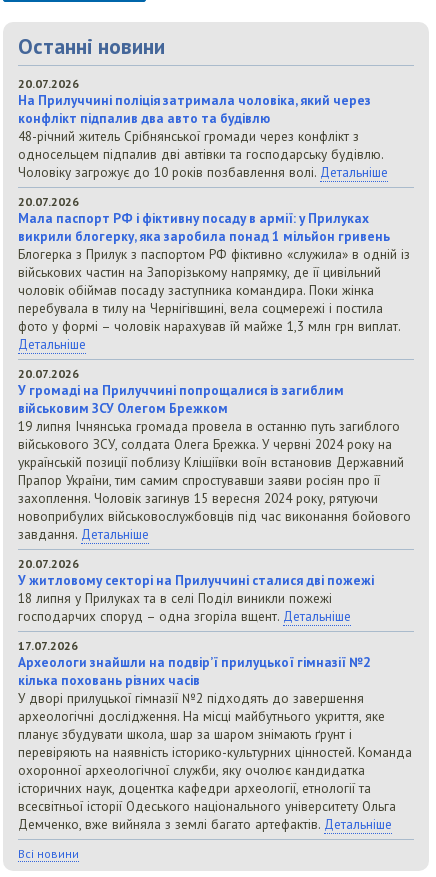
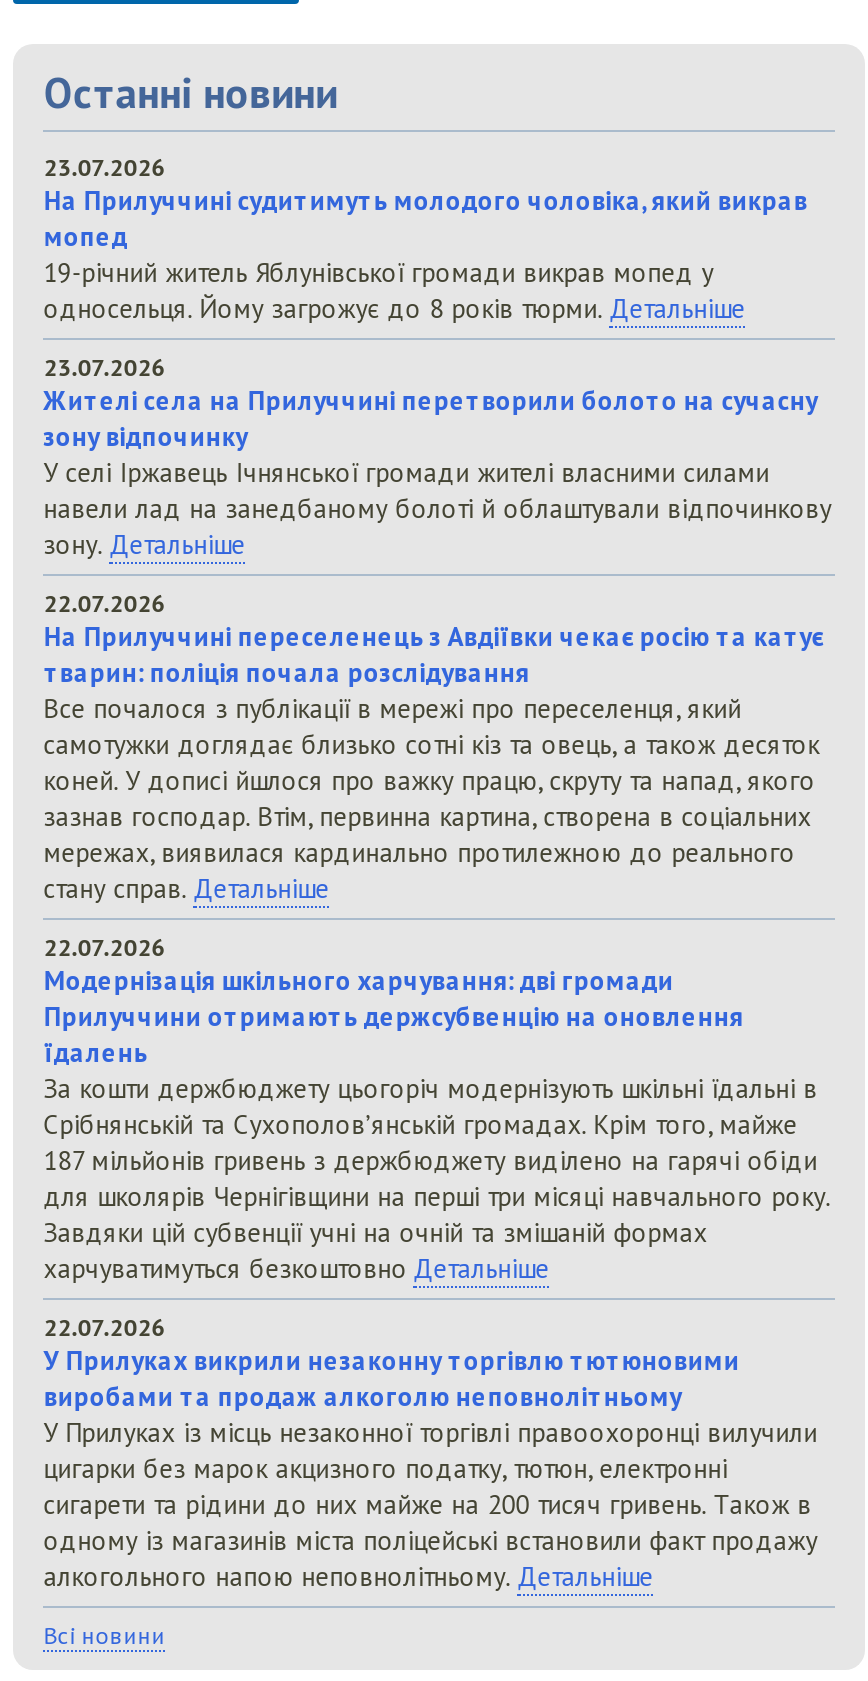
[18,76,388,181] 20.07.2026 | На Прилуччині поліція затримала чоловіка, який через | конфлікт підпалив два авто та будівлю | 48-річний житель Срібнянської громади через конфлікт з | односельцем підпалив дві автівки та господарську будівлю. | Чоловіку загрожує до 10 років позбавлення волі. Детальніше -> [43,152,807,326] 23.07.2026 | На Прилуччині судитимуть молодого чоловіка, який викрав | мопед | 19-річний житель Яблунівської громади викрав мопед у | односельця. Йому загрожує до 8 років тюрми. Детальніше
[18,194,410,353] 20.07.2026 | Мала паспорт РФ і фіктивну посаду в армії: у Прилуках | викрили блогерку, яка заробила понад 1 мільйон гривень | Блогерка з Прилук з паспортом РФ фіктивно «служила» в одній із | військових частин на Запорізькому напрямку, де її цивільний | чоловік обіймав посаду заступника командира. Поки жінка | перебувала в тилу на Чернігівщині, вела соцмережі і постила | фото у формі – чоловік нарахував їй майже 1,3 млн грн виплат. | Детальніше -> [43,352,831,562] 23.07.2026 | Жителі села на Прилуччині перетворили болото на сучасну | зону відпочинку | У селі Іржавець Ічнянської громади жителі власними силами | навели лад на занедбаному болоті й облаштували відпочинкову | зону. Детальніше
[18,366,411,543] 20.07.2026 | У громаді на Прилуччині попрощалися із загиблим | військовим ЗСУ Олегом Брежком | 19 липня Ічнянська громада провела в останню путь загиблого | військового ЗСУ, солдата Олега Брежка. У червні 2024 року на | українській позиції поблизу Кліщіївки воїн встановив Державний | Прапор України, тим самим спростувавши заяви росіян про її | захоплення. Чоловік загинув 15 вересня 2024 року, рятуючи | новоприбулих військовослужбовців під час виконання бойового | завдання. Детальніше -> [43,588,823,906] 22.07.2026 | На Прилуччині переселенець з Авдіївки чекає росію та катує | тварин: поліція почала розслідування | Все почалося з публікації в мережі про переселенця, який | самотужки доглядає близько сотні кіз та овець, а також десяток | коней. У дописі йшлося про важку працю, скруту та напад, якого | зазнав господар. Втім, первинна картина, створена в соціальних | мережах, виявилася кардинально протилежною до реального | стану справ. Детальніше
[18,556,374,625] 20.07.2026 | У житловому секторі на Прилуччині сталися дві пожежі | 18 липня у Прилуках та в селі Поділ виникли пожежі | господарчих споруд – одна згоріла вщент. Детальніше -> [43,932,829,1286] 22.07.2026 | Модернізація шкільного харчування: дві громади | Прилуччини отримають держсубвенцію на оновлення | їдалень | За кошти держбюджету цьогоріч модернізують шкільні їдальні в | Срібнянській та Сухополов’янській громадах. Крім того, майже | 187 мільйонів гривень з держбюджету виділено на гарячі обіди | для школярів Чернігівщини на перші три місяці навчального року. | Завдяки цій субвенції учні на очній та змішаній формах | харчуватимуться безкоштовно Детальніше
[18,638,412,833] 17.07.2026 | Археологи знайшли на подвір’ї прилуцької гімназії №2 | кілька поховань різних часів | У дворі прилуцької гімназії №2 підходять до завершення | археологічні дослідження. На місці майбутнього укриття, яке | планує збудувати школа, шар за шаром знімають ґрунт і | перевіряють на наявність історико-культурних цінностей. Команда | охоронної археологічної служби, яку очолює кандидатка | історичних наук, доцентка кафедри археології, етнології та | всесвітньої історії Одеського національного університету Ольга | Демченко, вже вийняла з землі багато артефактів. Детальніше -> [43,1312,817,1594] 22.07.2026 | У Прилуках викрили незаконну торгівлю тютюновими | виробами та продаж алкоголю неповнолітньому | У Прилуках із місць незаконної торгівлі правоохоронці вилучили | цигарки без марок акцизного податку, тютюн, електронні | сигарети та рідини до них майже на 200 тисяч гривень. Також в | одному із магазинів міста поліцейські встановили факт продажу | алкогольного напою неповнолітньому. Детальніше

